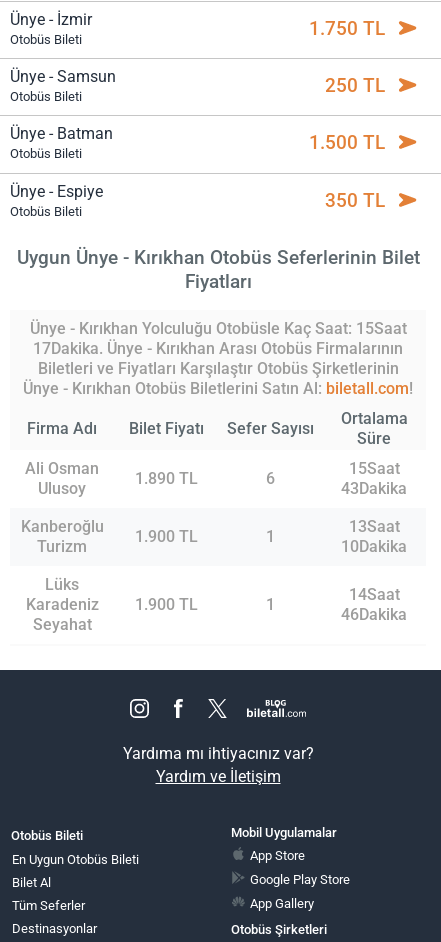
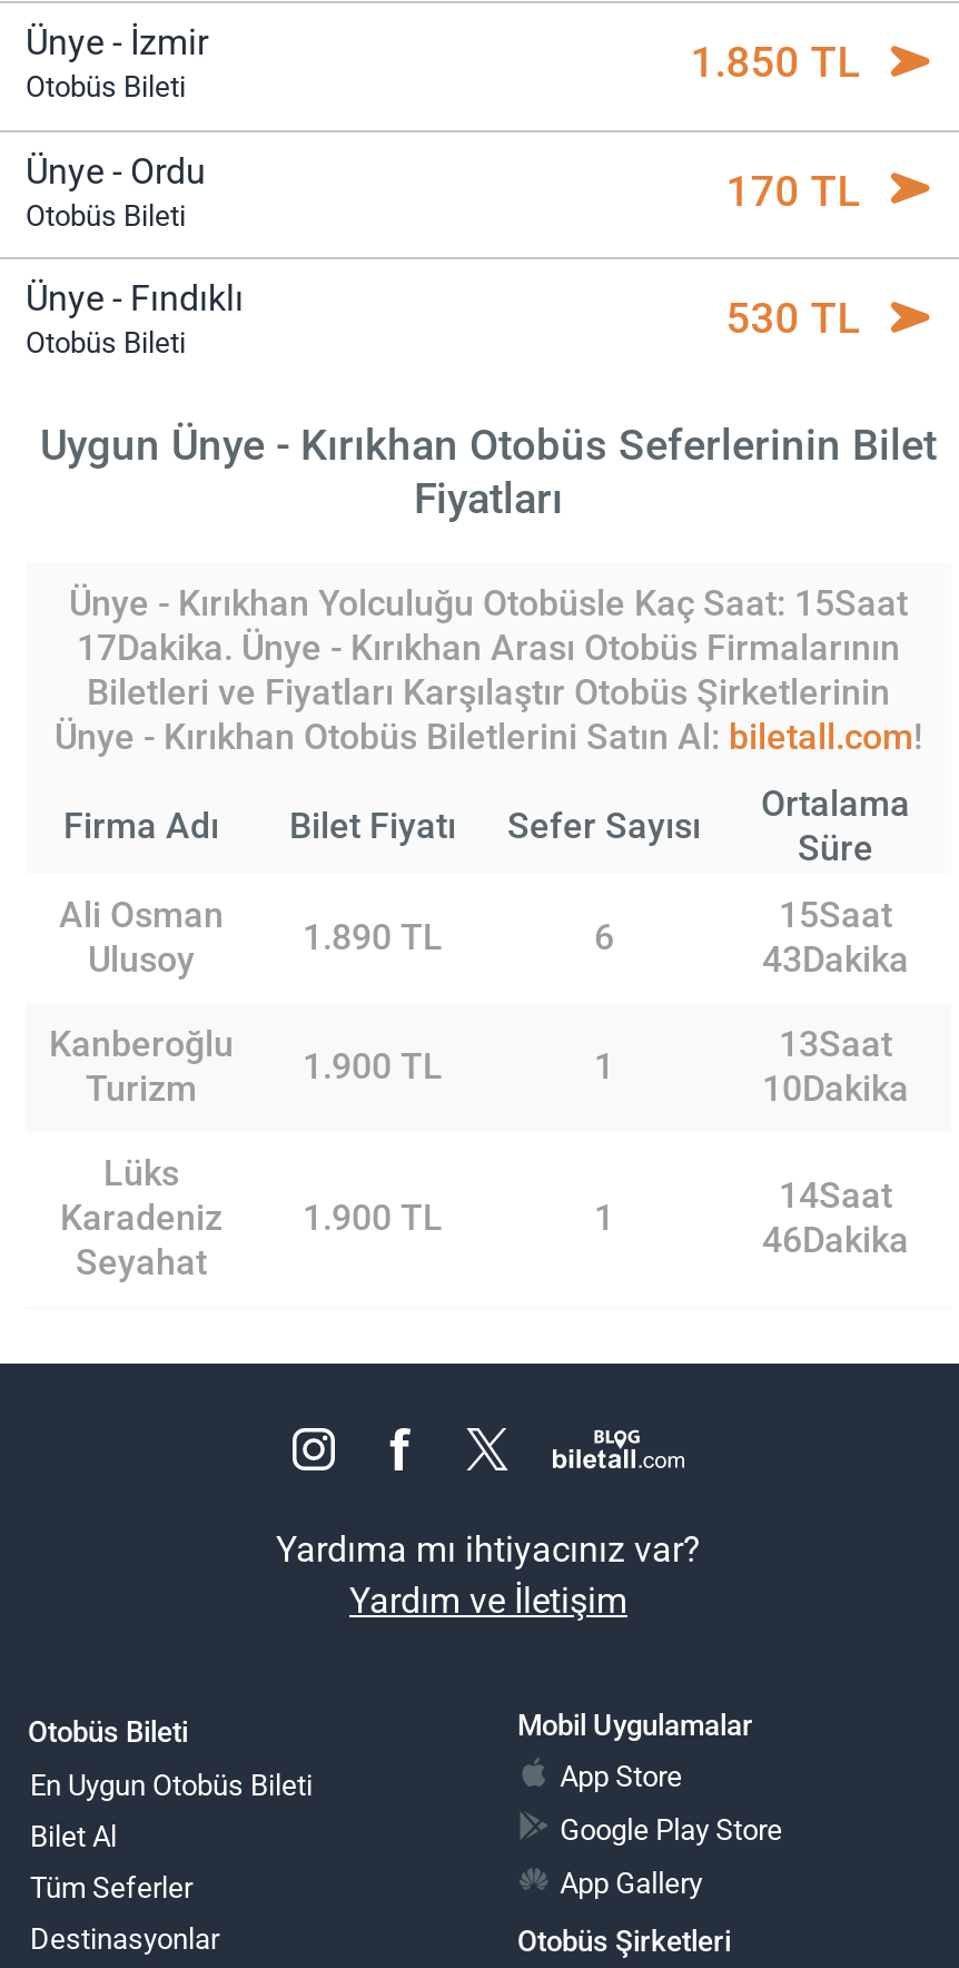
[309,17,385,40] 1.750 TL -> [690,37,859,89] 1.850 TL
[10,67,116,86] Ünye - Samsun -> [26,149,206,192] Ünye - Ordu
[325,74,385,97] 250 TL -> [726,165,859,216] 170 TL
[10,124,113,143] Ünye - Batman -> [26,277,244,319] Ünye - Fındıklı
[10,131,385,219] 1.500 TL | Ünye - Espiye | Otobüs Bileti | 350 TL -> [726,293,859,344] 530 TL

